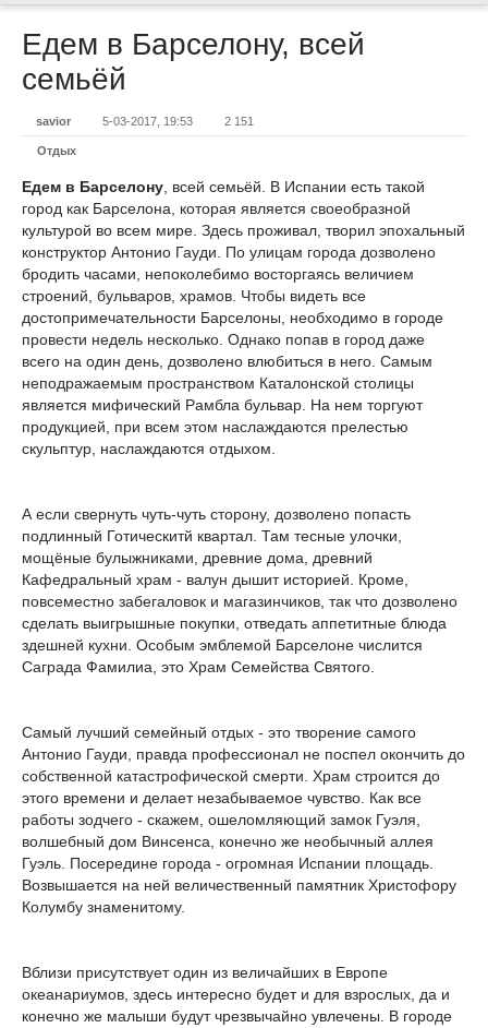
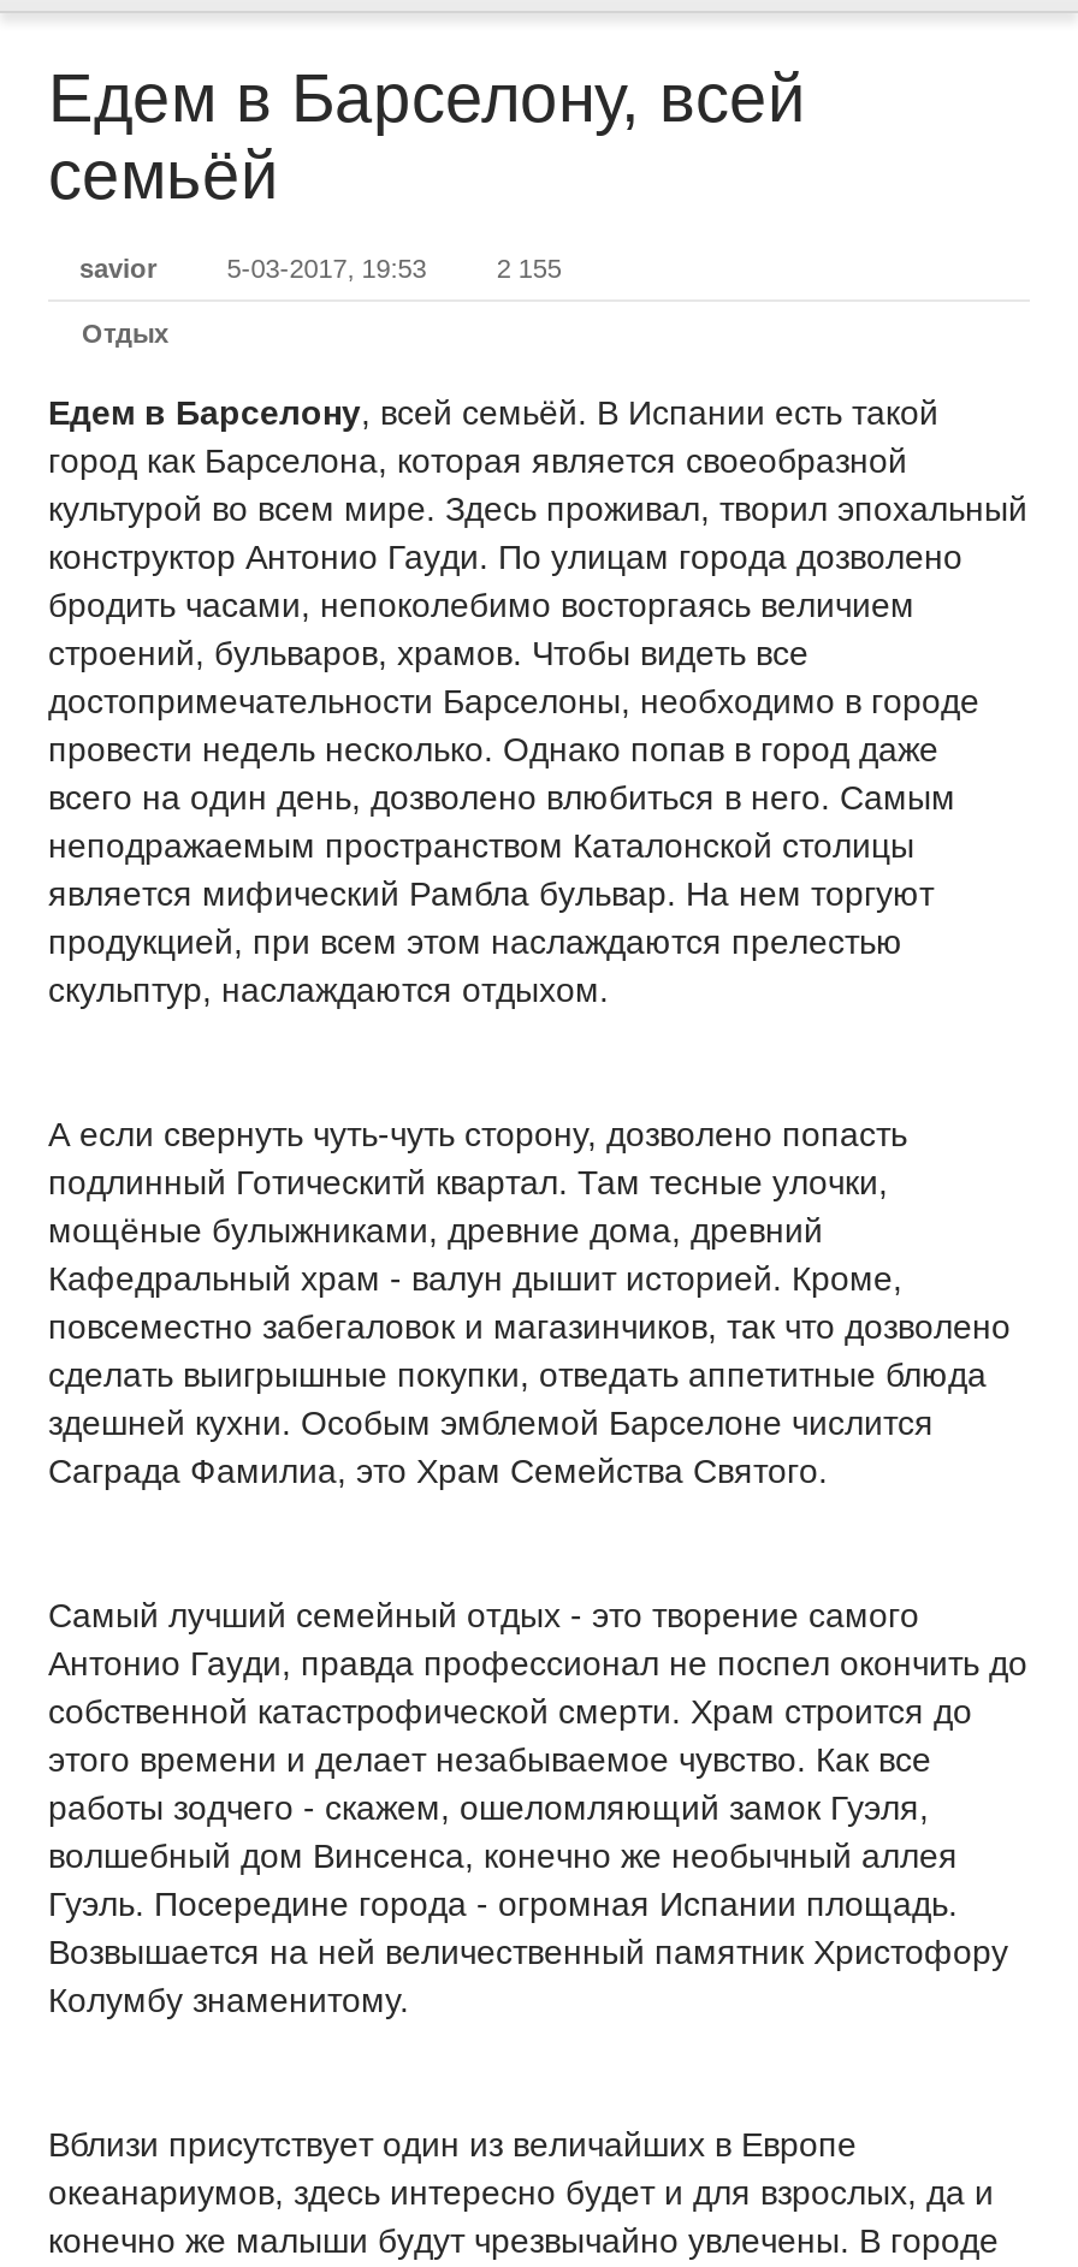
[225,115,254,128] 2 151 -> [497,254,562,283] 2 155

